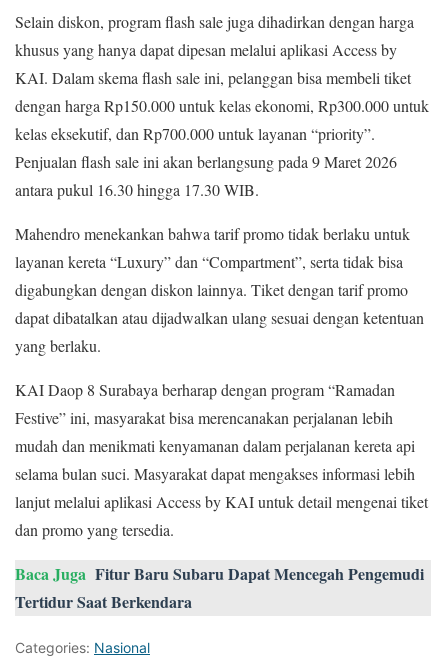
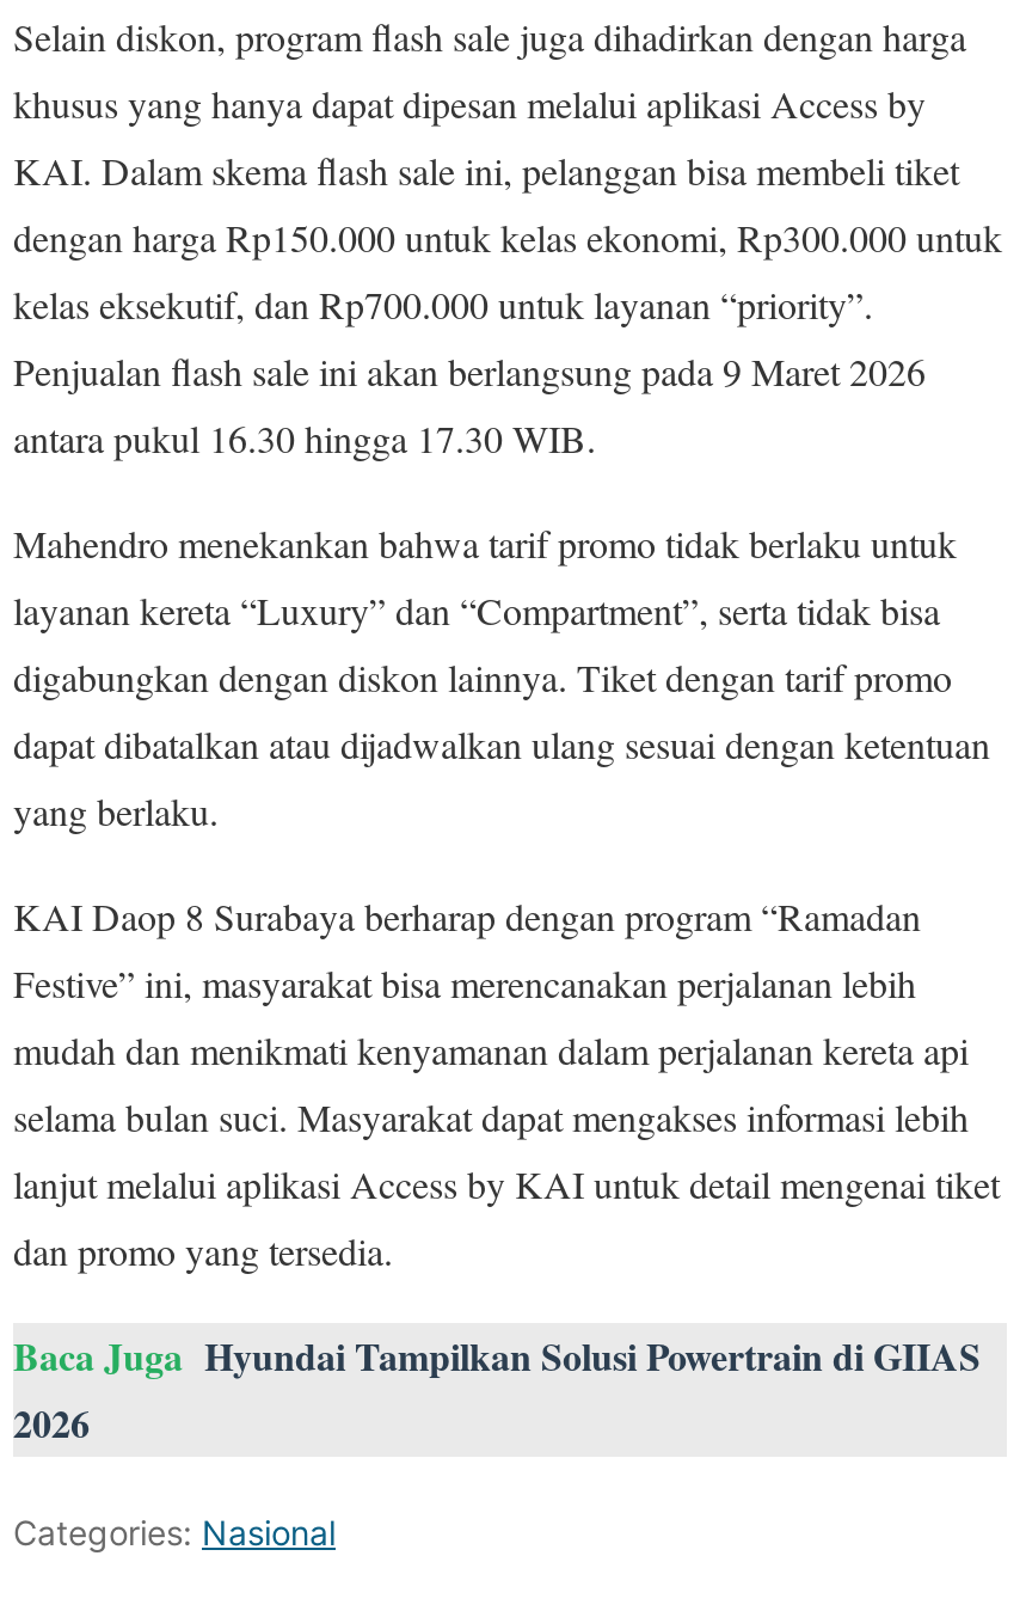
[15,562,424,613] Baca Juga Fitur Baru Subaru Dapat Mencegah Pengemudi | Tertidur Saat Berkendara -> [13,1329,981,1451] Baca Juga Hyundai Tampilkan Solusi Powertrain di GIIAS | 2026

